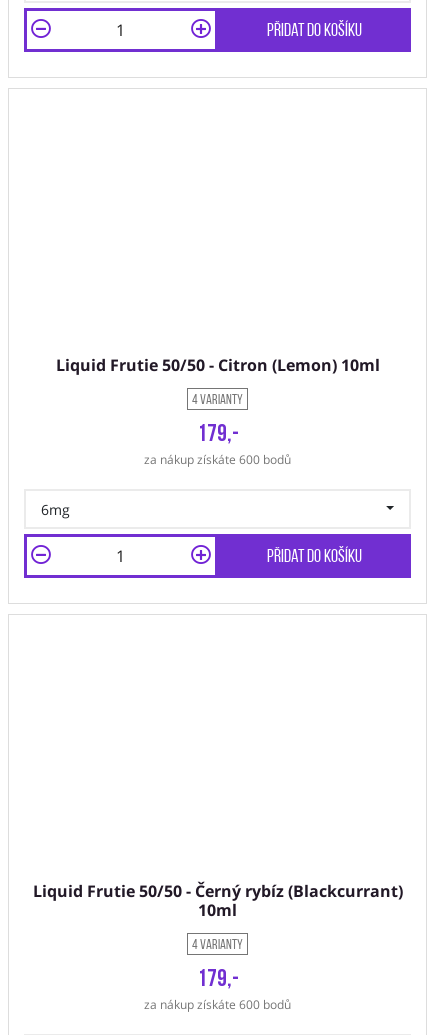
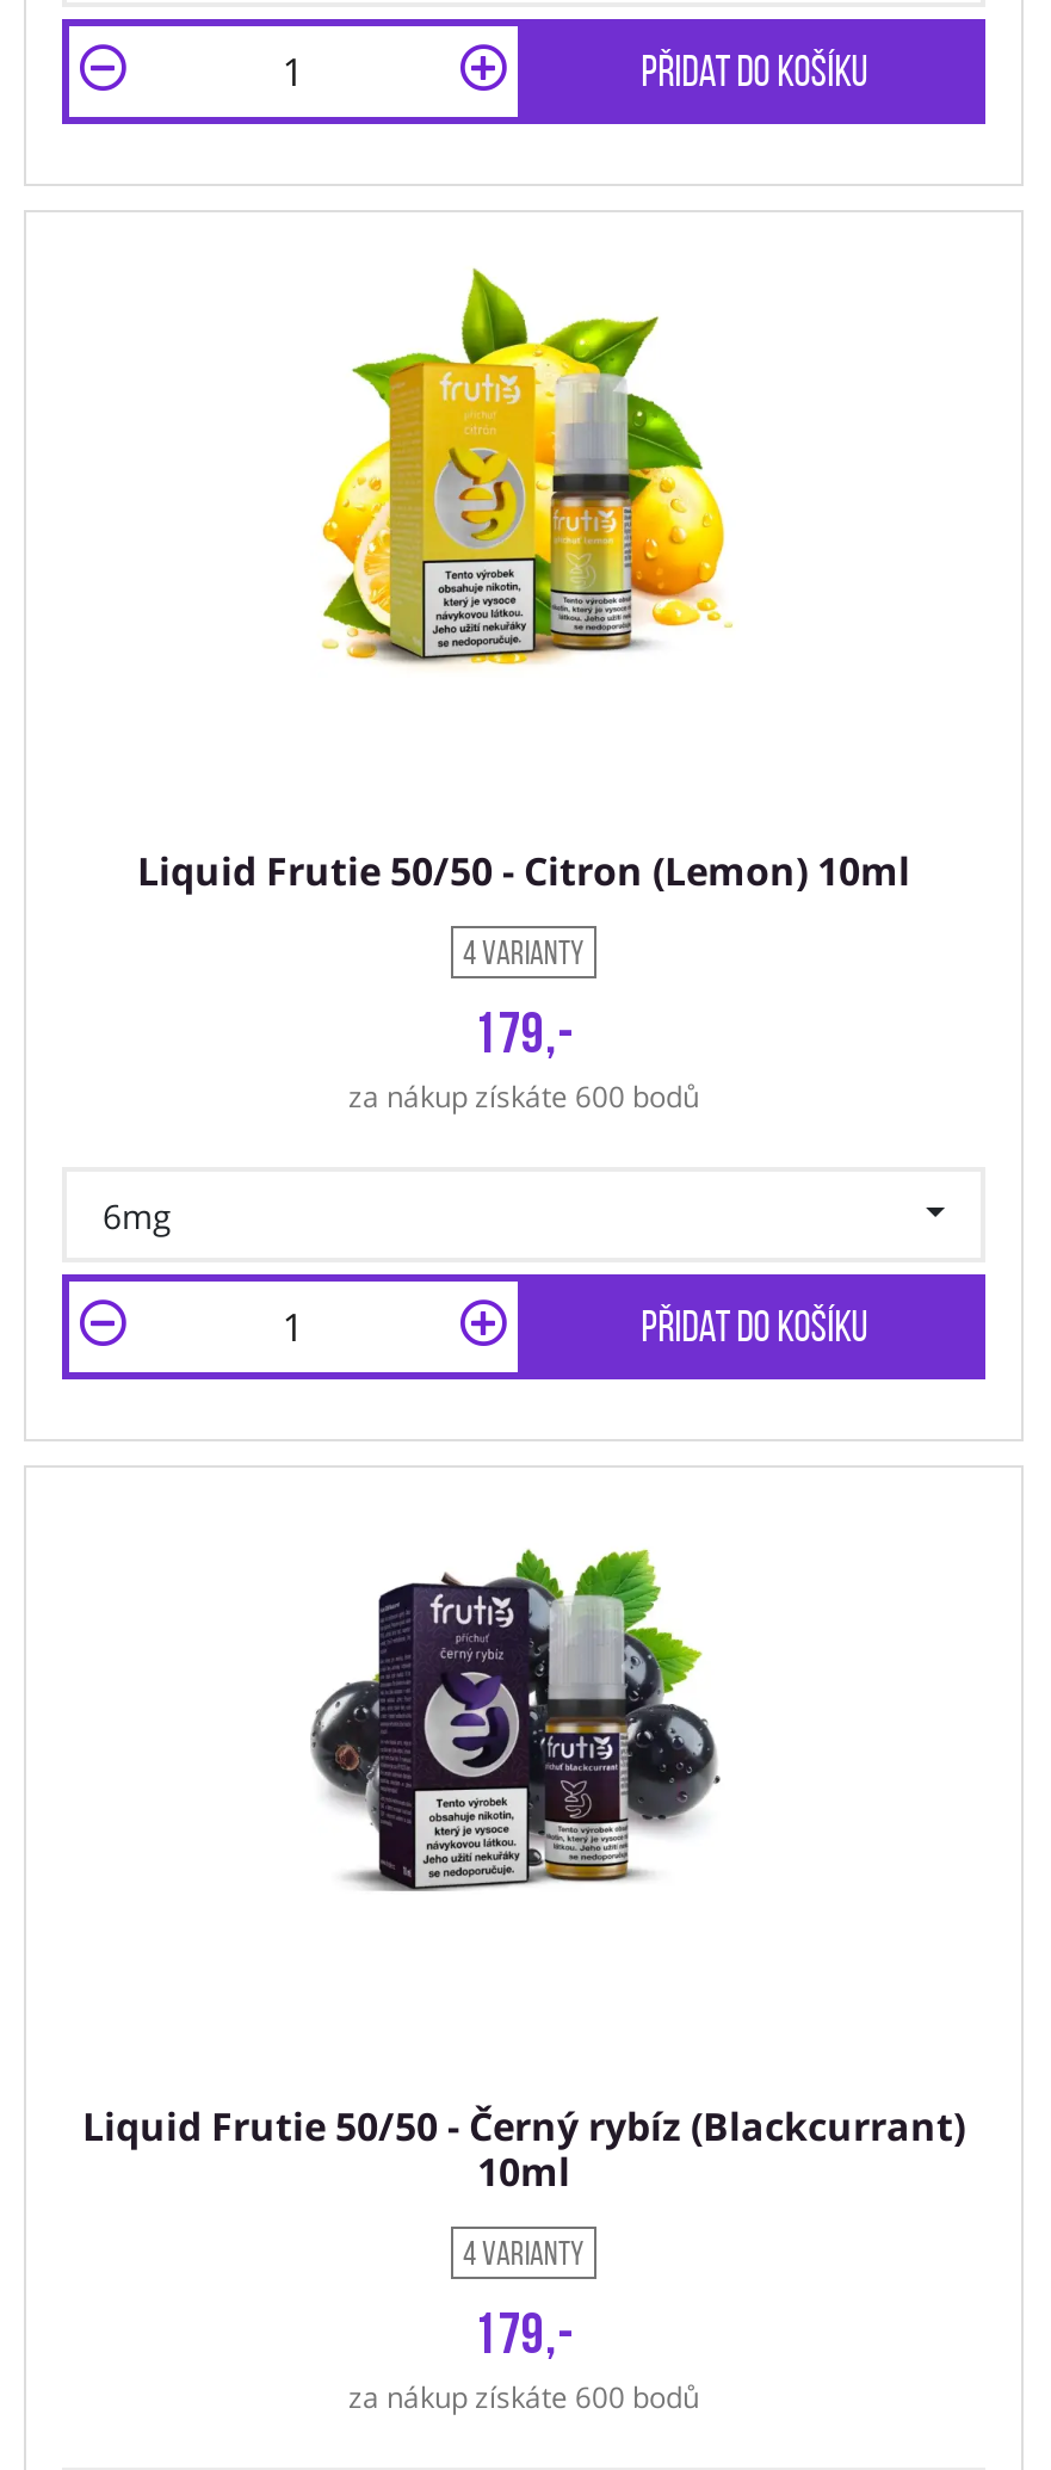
none -> [320,267,735,668] [image]
none -> [310,1546,723,1892] [image]

